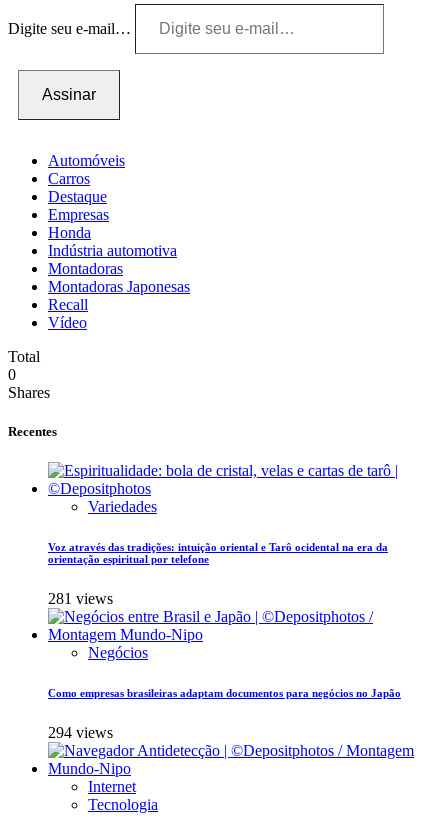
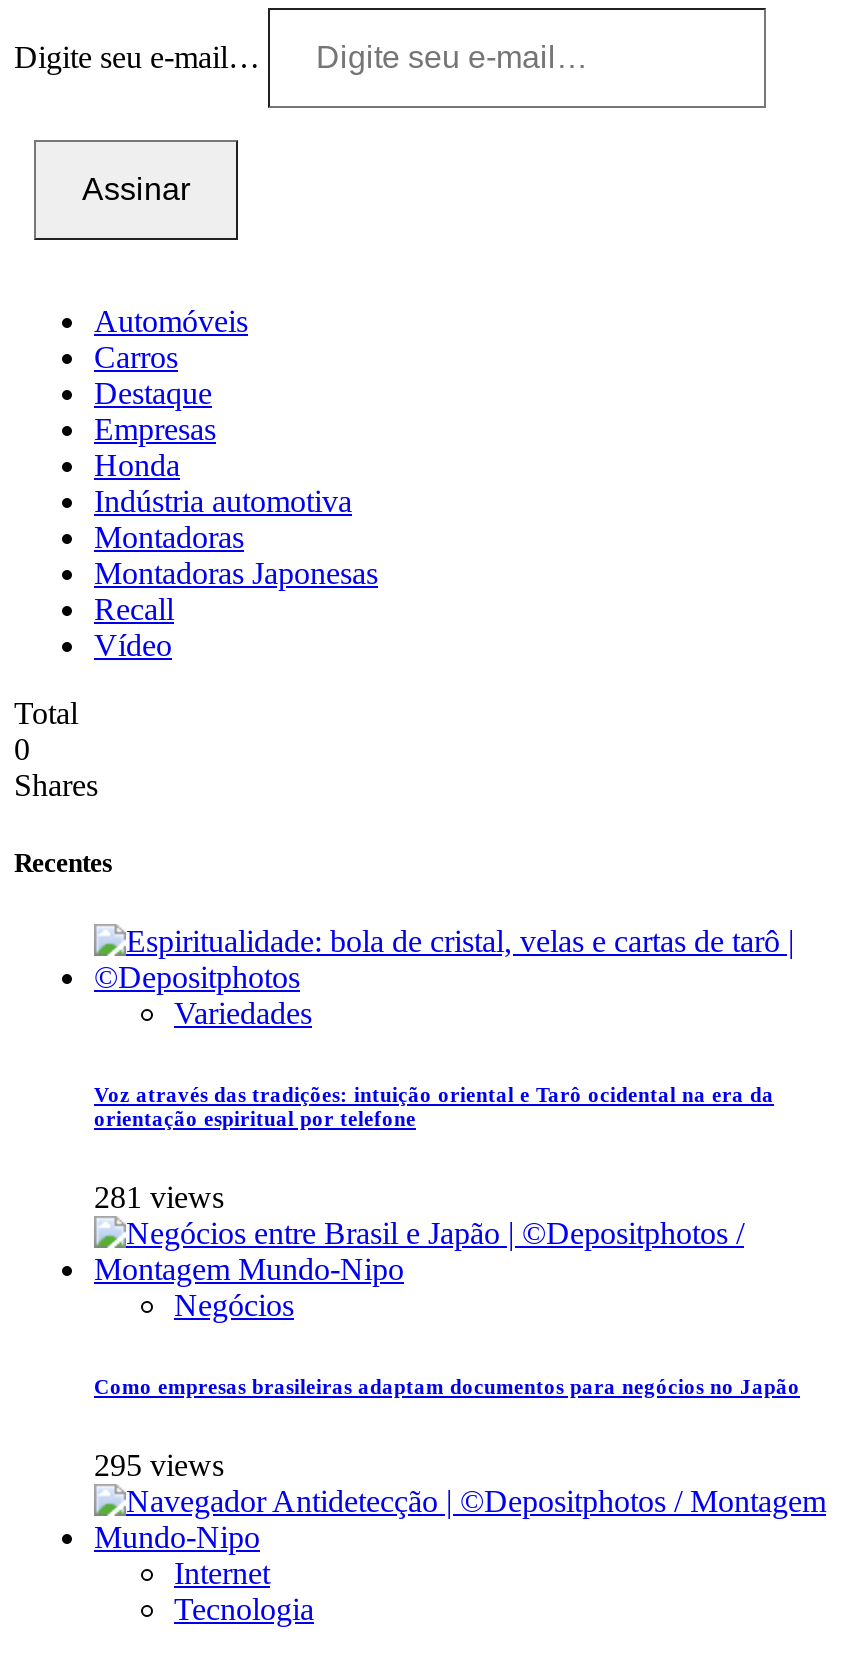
[48,724,113,741] 294 views -> [94,1449,224,1483] 295 views

